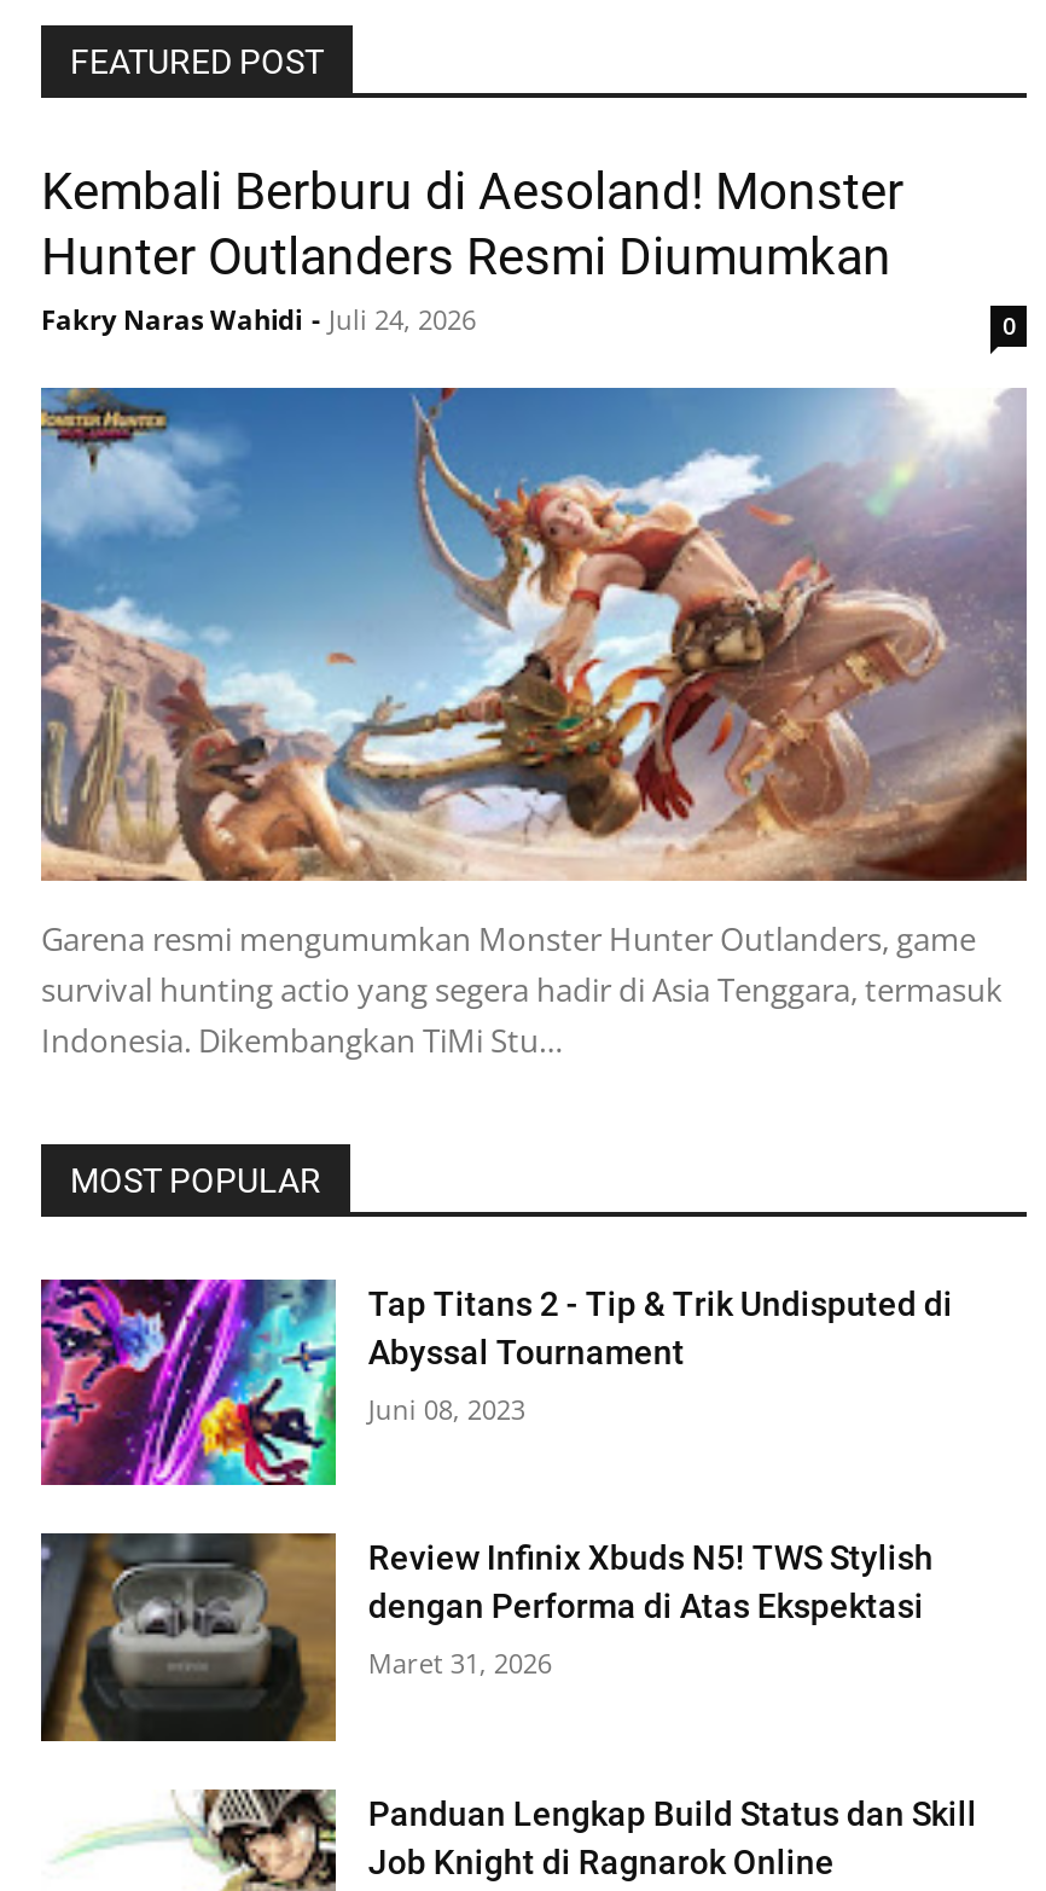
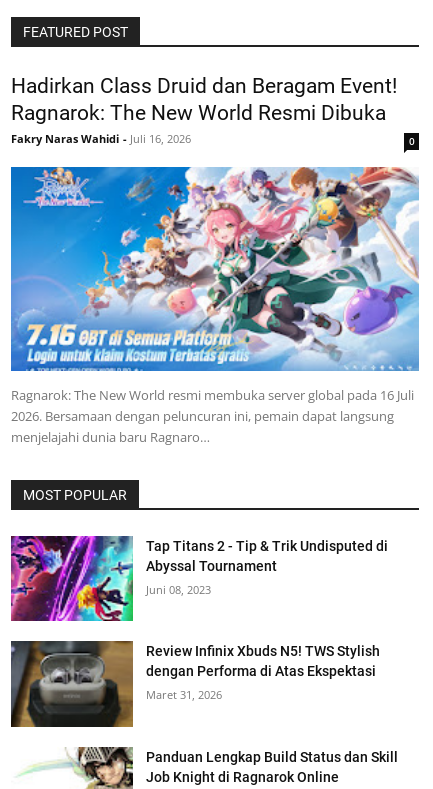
[41,162,903,336] Kembali Berburu di Aesoland! Monster | Hunter Outlanders Resmi Diumumkan | Fakry Naras Wahidi - Juli 24, 2026 -> [11,74,397,146] Hadirkan Class Druid dan Beragam Event! | Ragnarok: The New World Resmi Dibuka | Fakry Naras Wahidi - Juli 16, 2026
[39,385,1029,1061] [image] | Garena resmi mengumumkan Monster Hunter Outlanders, game | survival hunting actio yang segera hadir di Asia Tenggara, termasuk | Indonesia. Dikembangkan TiMi Stu… -> [10,166,420,446] [image] | Ragnarok: The New World resmi membuka server global pada 16 Juli | 2026. Bersamaan dengan peluncuran ini, pemain dapat langsung | menjelajahi dunia baru Ragnaro…

